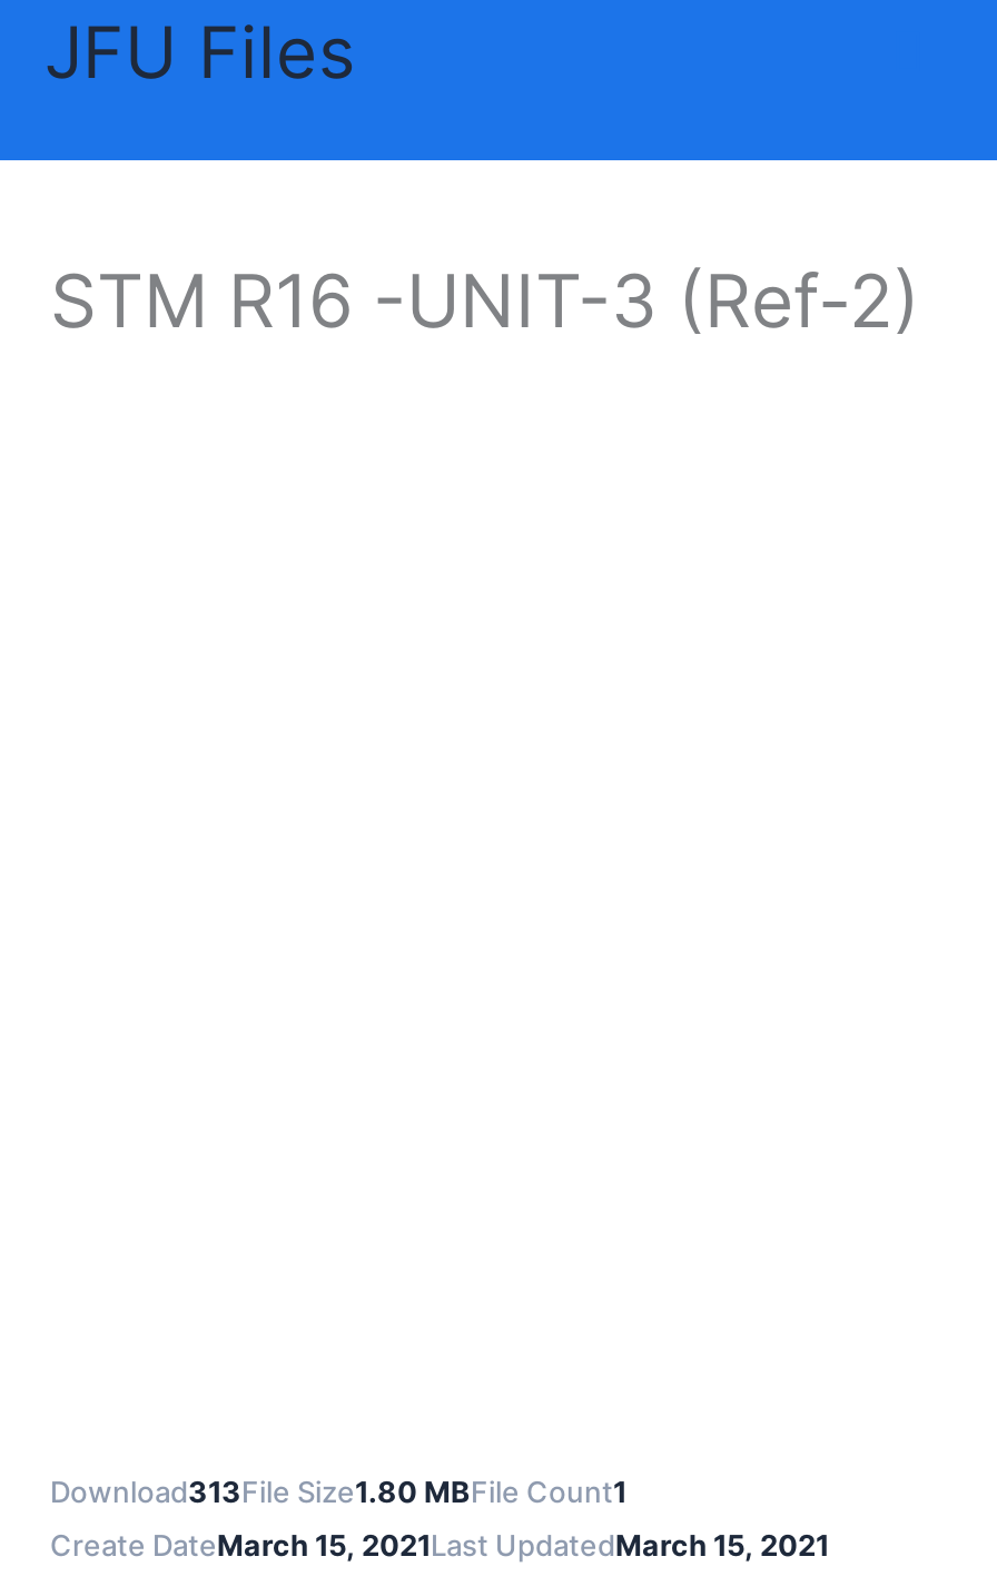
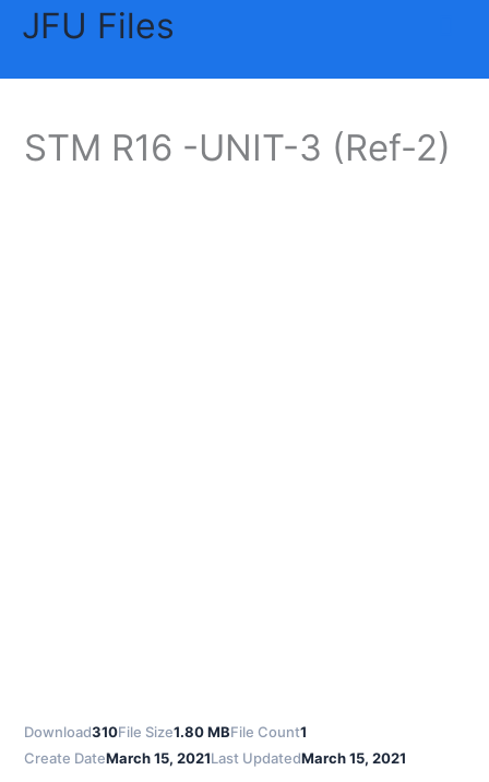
[50,1473,626,1508] Download313File Size1.80 MBFile Count1 -> [25,723,307,740] Download310File Size1.80 MBFile Count1

